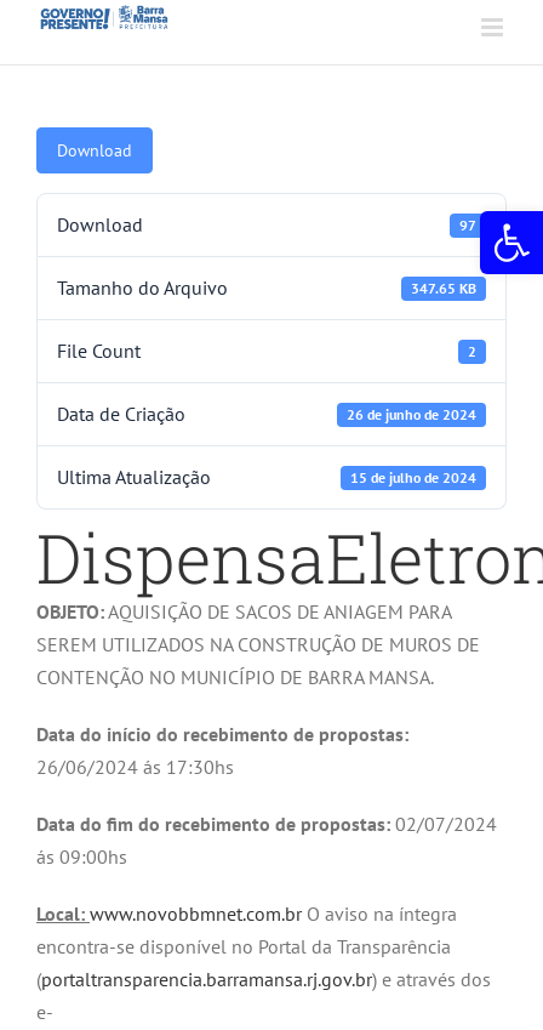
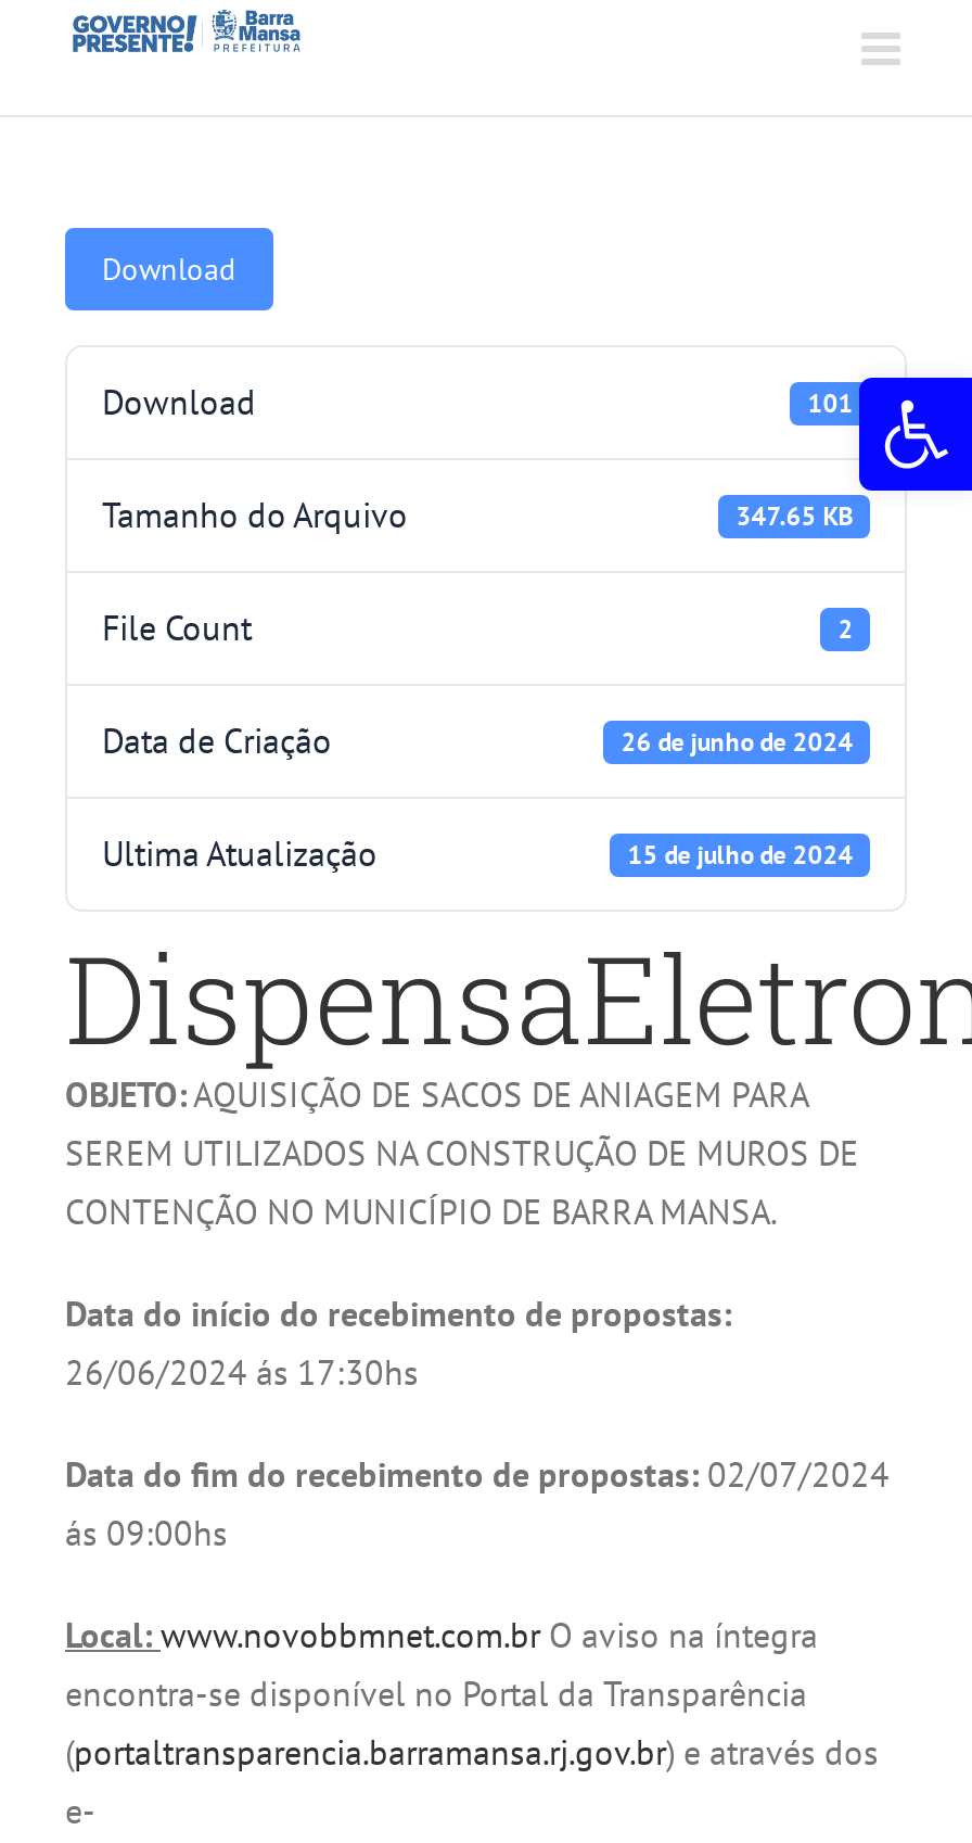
[460,216,477,234] 97 -> [808,386,853,419] 101

